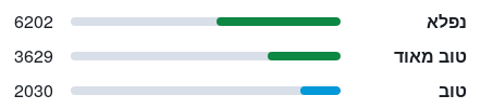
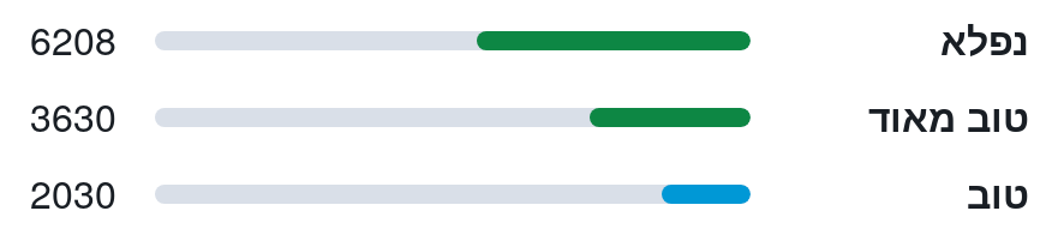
[14,9,53,33] 6202 -> [30,12,116,67] 6208
[14,43,53,68] 3629 -> [30,89,116,144] 3630

